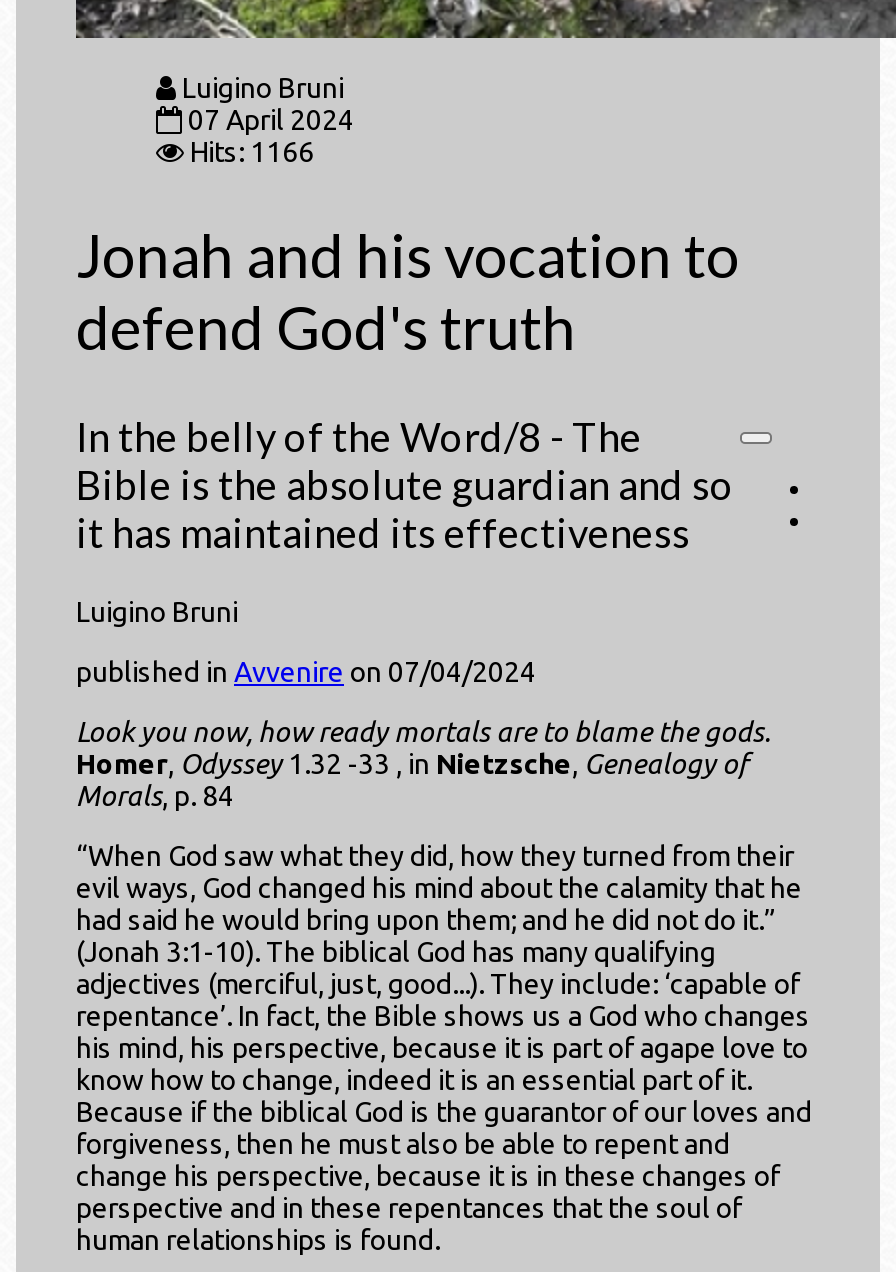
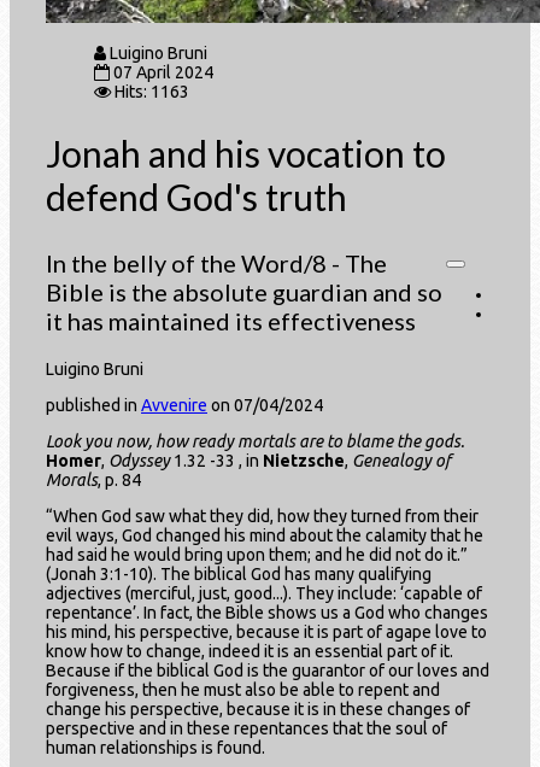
[190,136,314,168] Hits: 1166 -> [115,82,189,101] Hits: 1163

